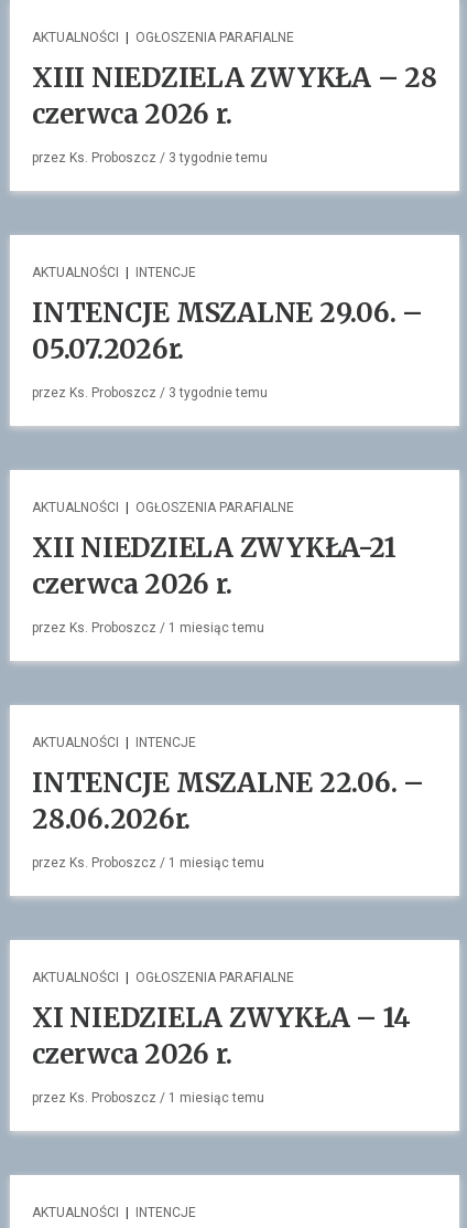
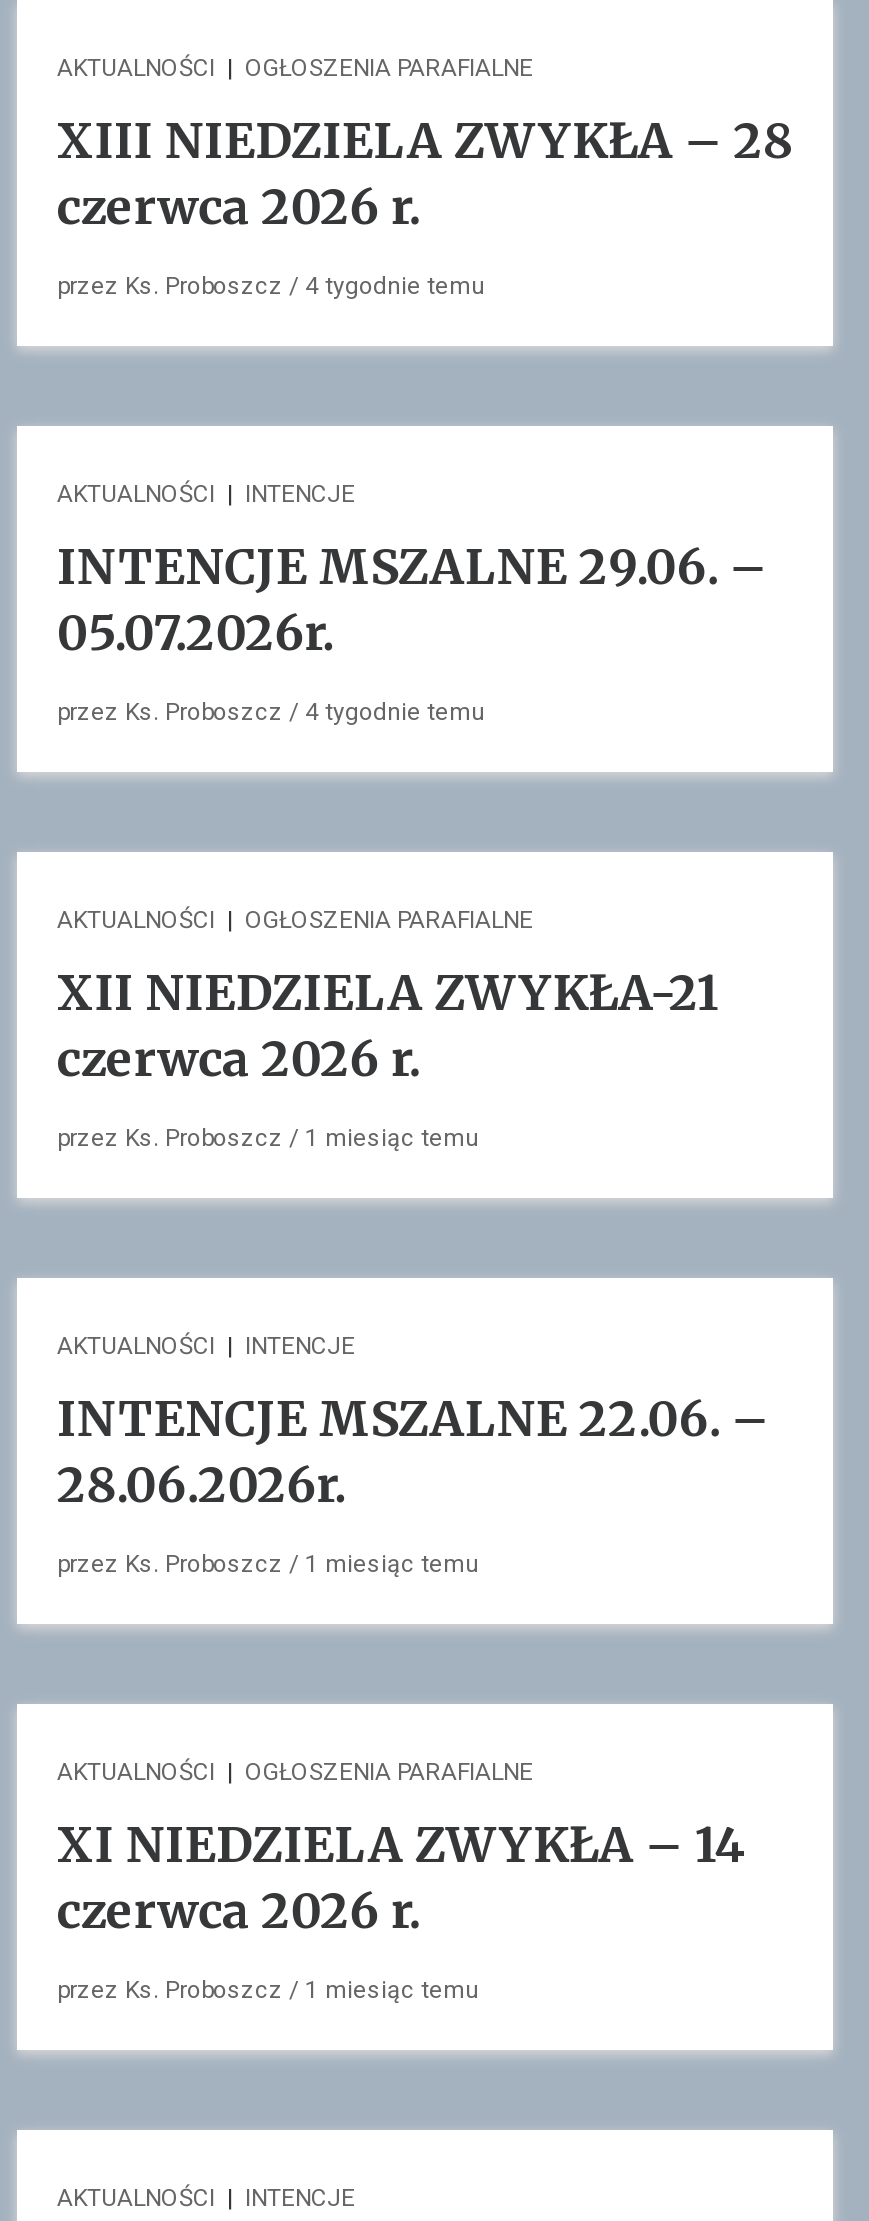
[32,150,268,165] przez Ks. Proboszcz / 3 tygodnie temu -> [57,272,485,300] przez Ks. Proboszcz / 4 tygodnie temu
[32,385,268,400] przez Ks. Proboszcz / 3 tygodnie temu -> [57,698,485,726] przez Ks. Proboszcz / 4 tygodnie temu

